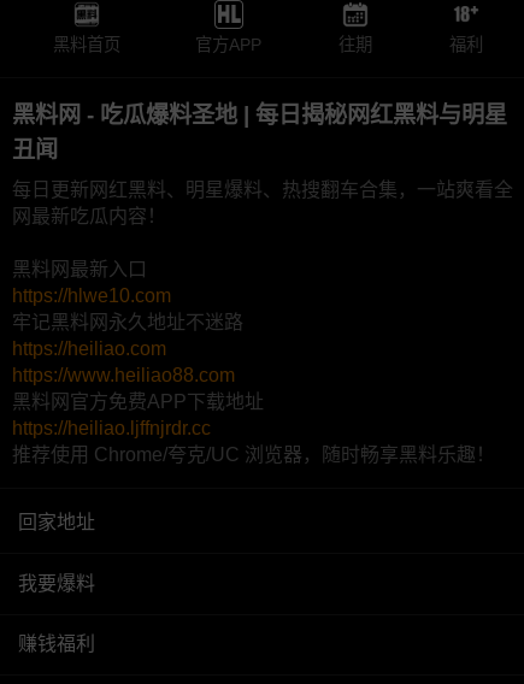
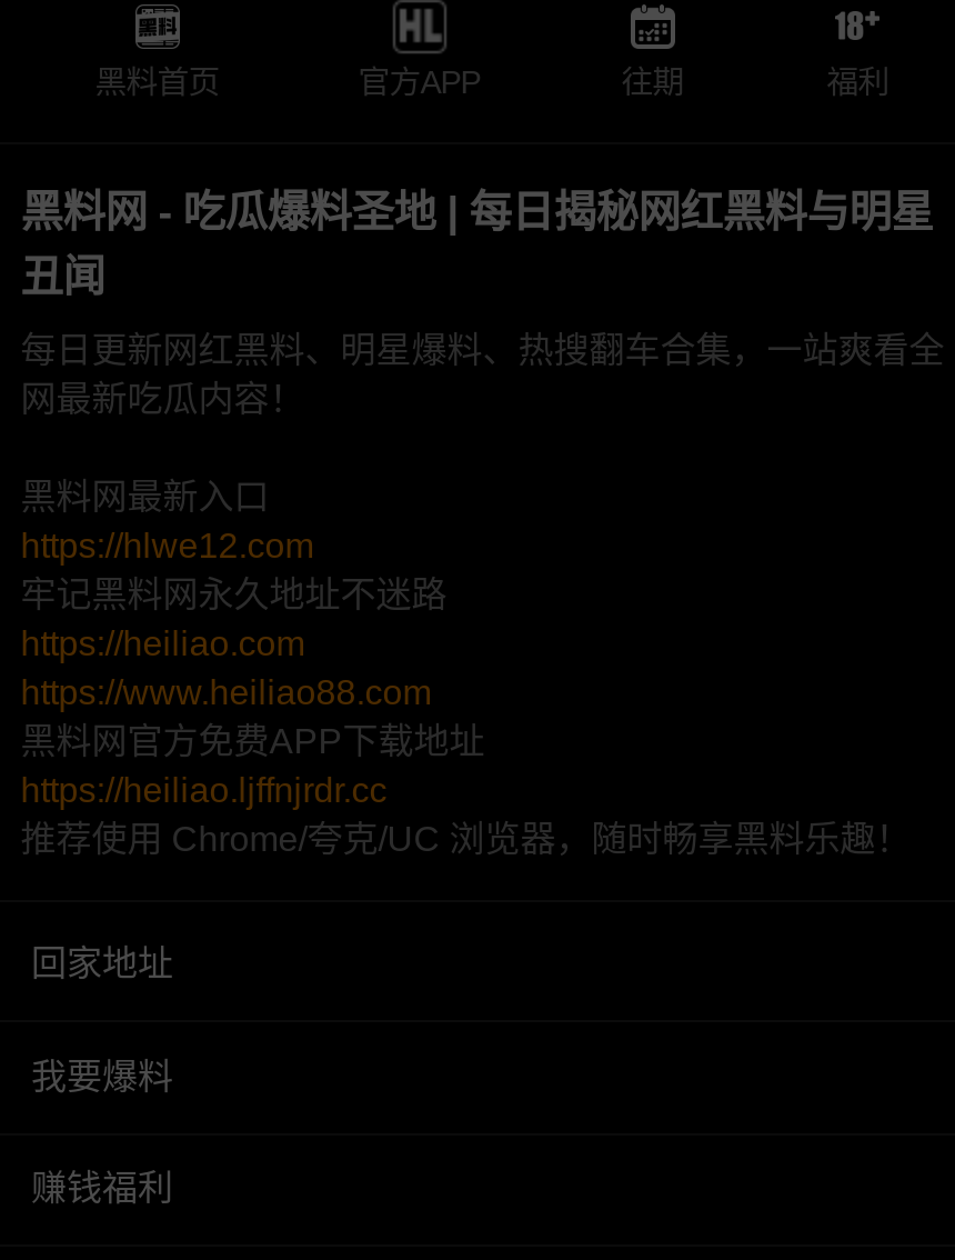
[12,286,171,306] https://hlwe10.com -> [20,527,314,565] https://hlwe12.com

